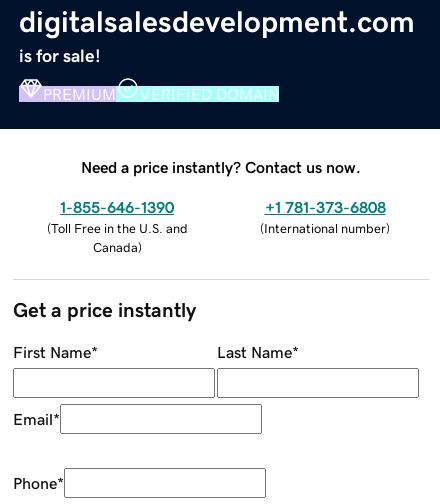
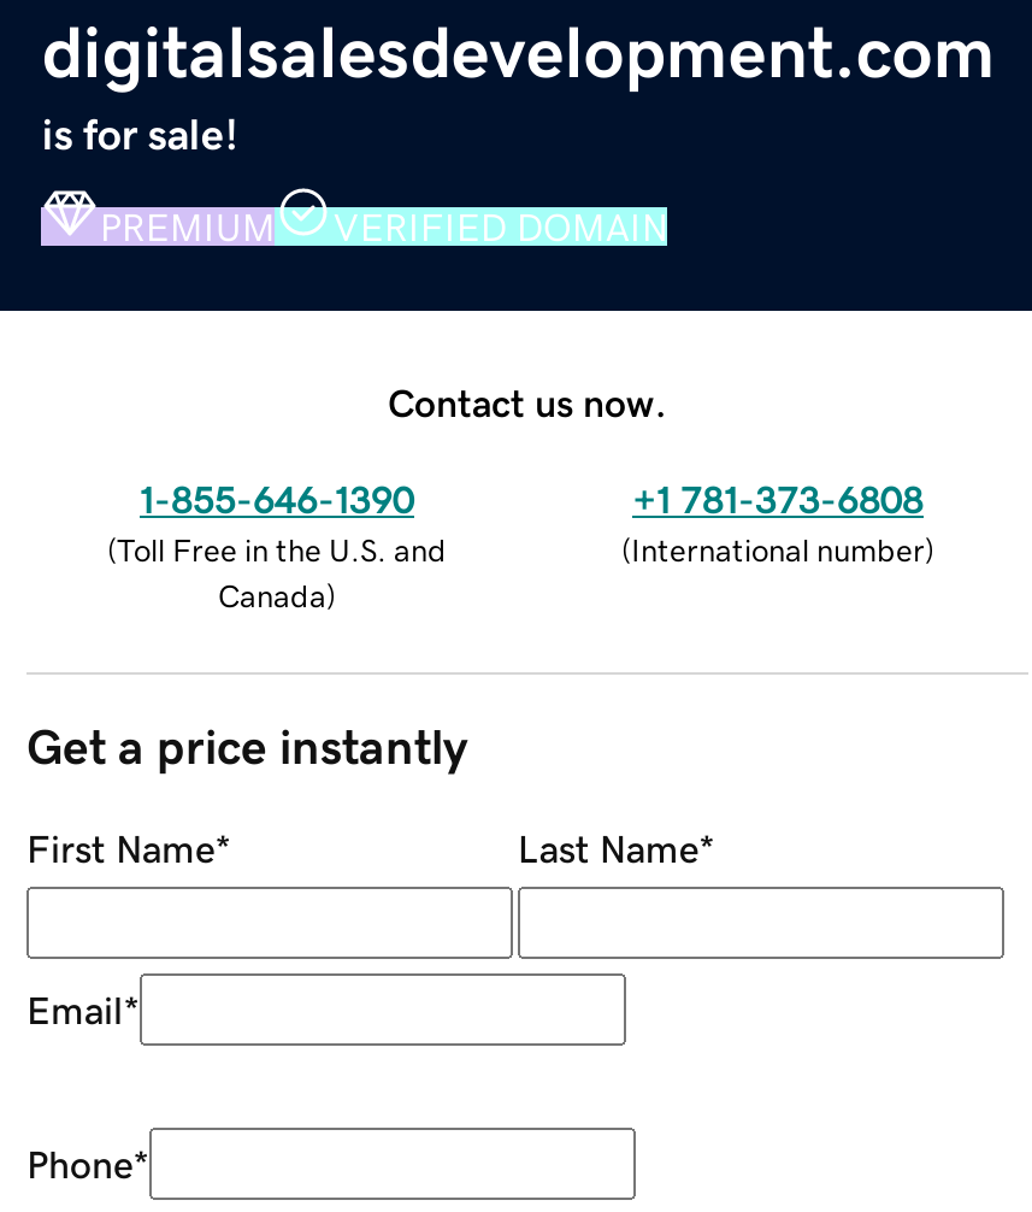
[81,159,361,175] Need a price instantly? Contact us now. -> [388,382,667,421] Contact us now.

